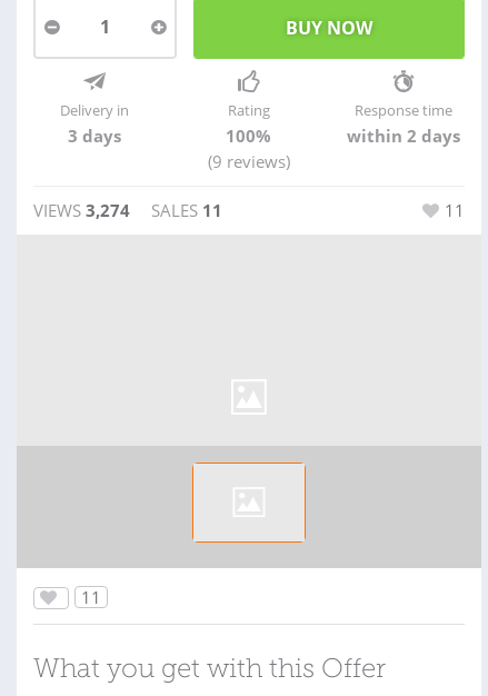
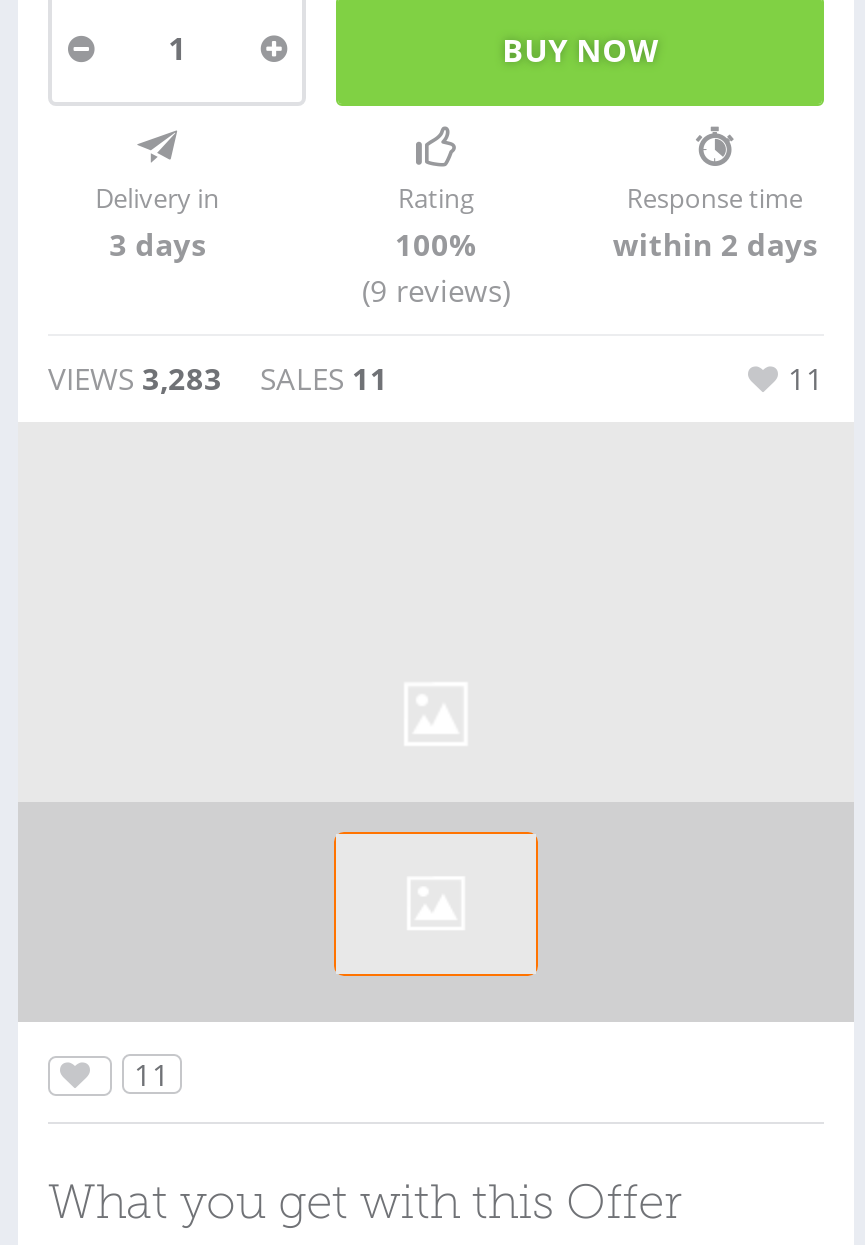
[33,199,222,221] VIEWS 3,274 SALES 11 -> [48,358,388,398] VIEWS 3,283 SALES 11

